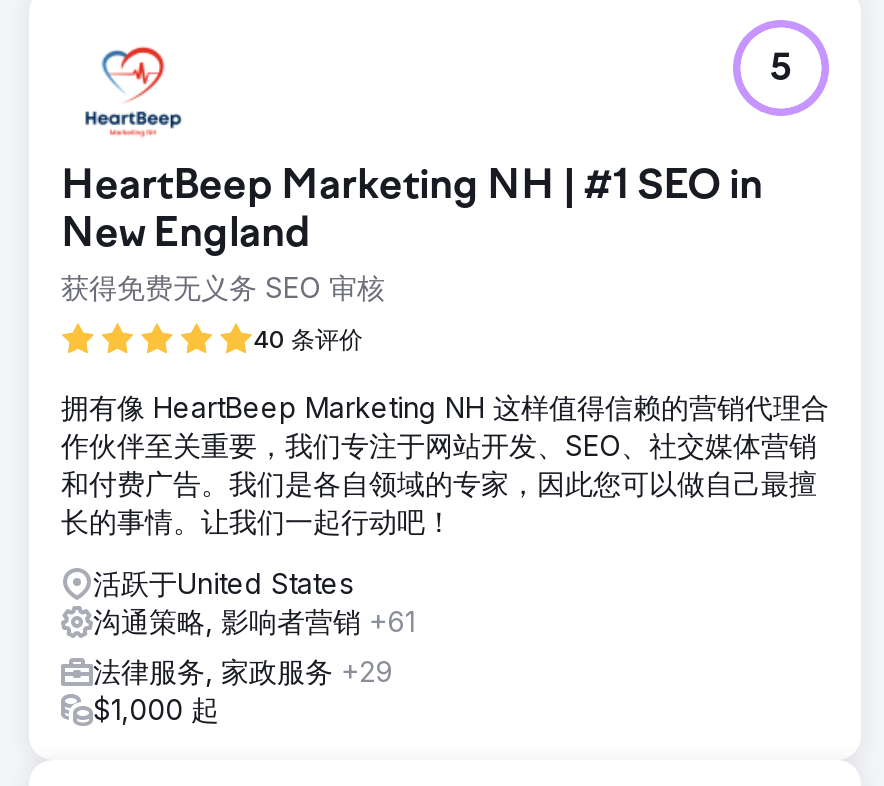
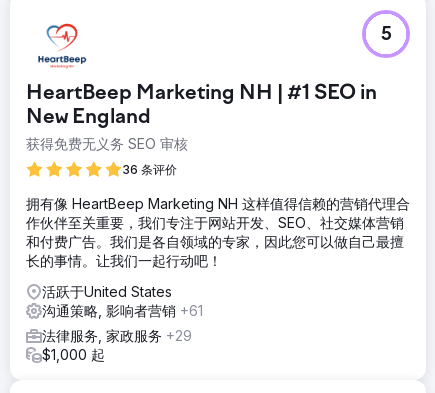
[253,323,363,353] 40 条评价 -> [122,162,177,177] 36 条评价

